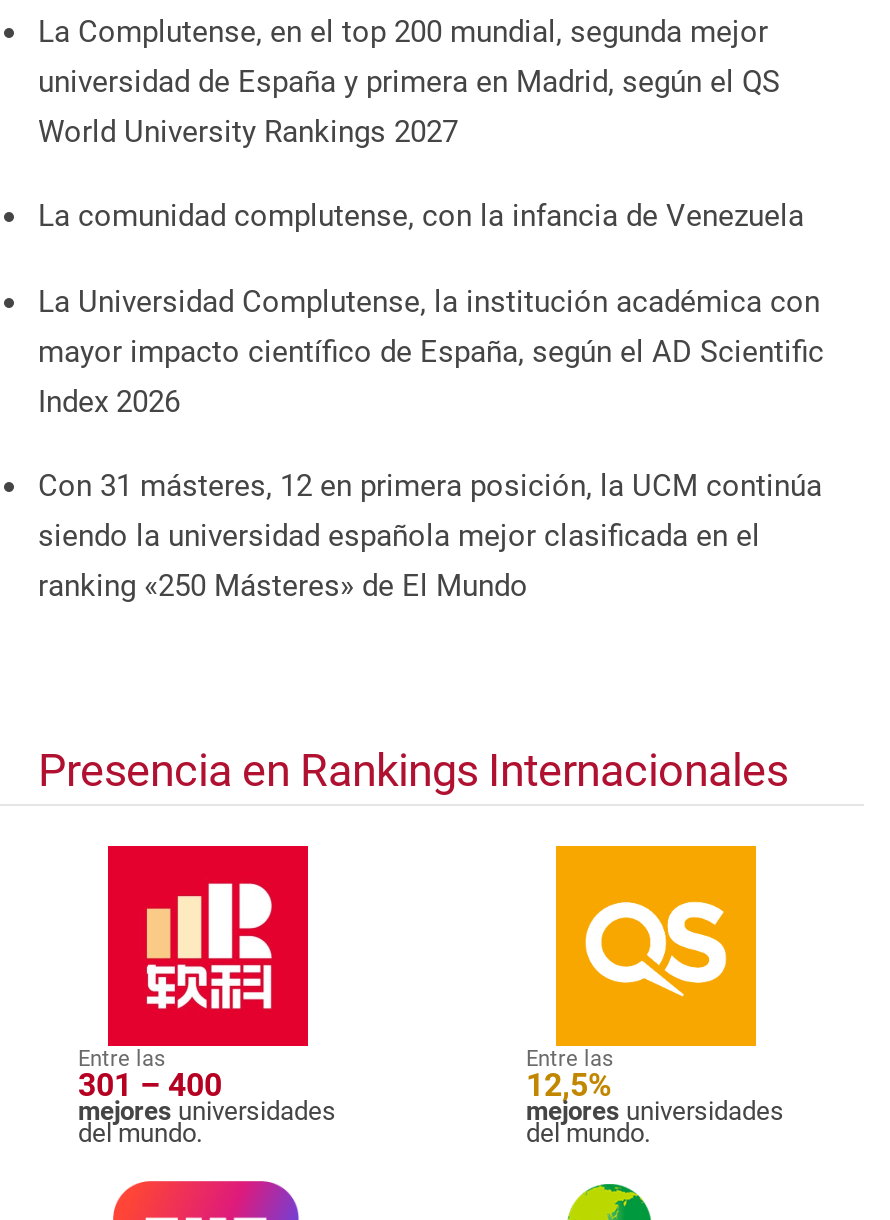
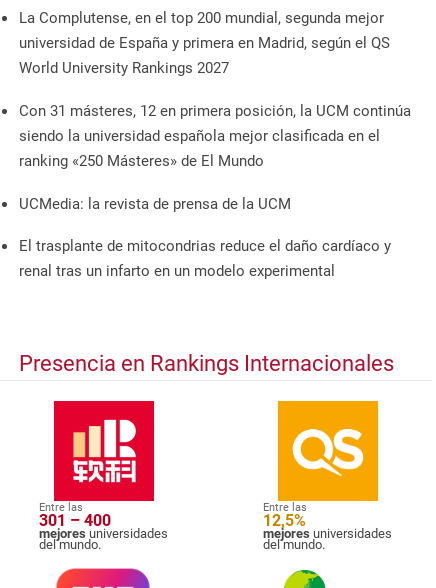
[38,198,824,419] La comunidad complutense, con la infancia de Venezuela | La Universidad Complutense, la institución académica con | mayor impacto científico de España, según el AD Scientific | Index 2026 -> none
moved [38,468,822,604] -> [19,102,411,170]: Con 31 másteres, 12 en primera posición, la UCM continúa | siendo la universidad española mejor clasificada en el | ranking «250 Másteres» de El Mundo
none -> [19,195,391,280] UCMedia: la revista de prensa de la UCM | El trasplante de mitocondrias reduce el daño cardíaco y | renal tras un infarto en un modelo experimental

